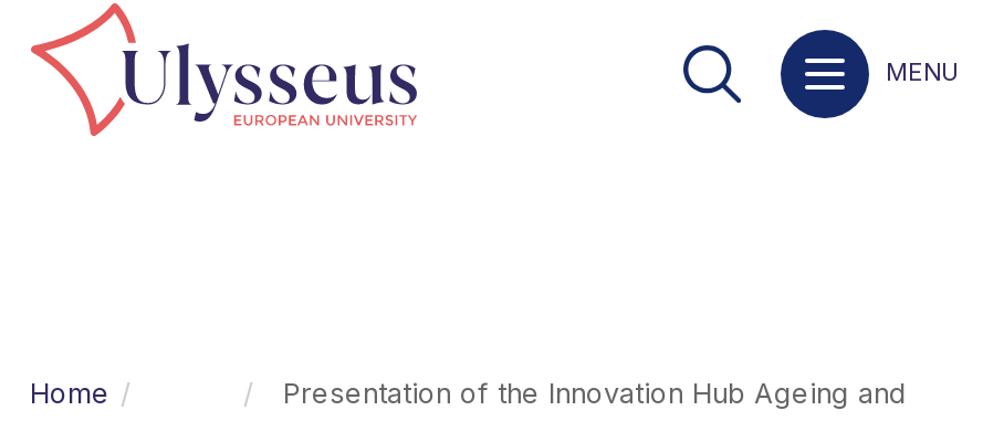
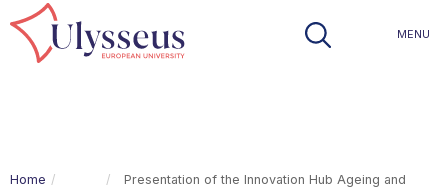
[778,28,871,120] [image] -> none

